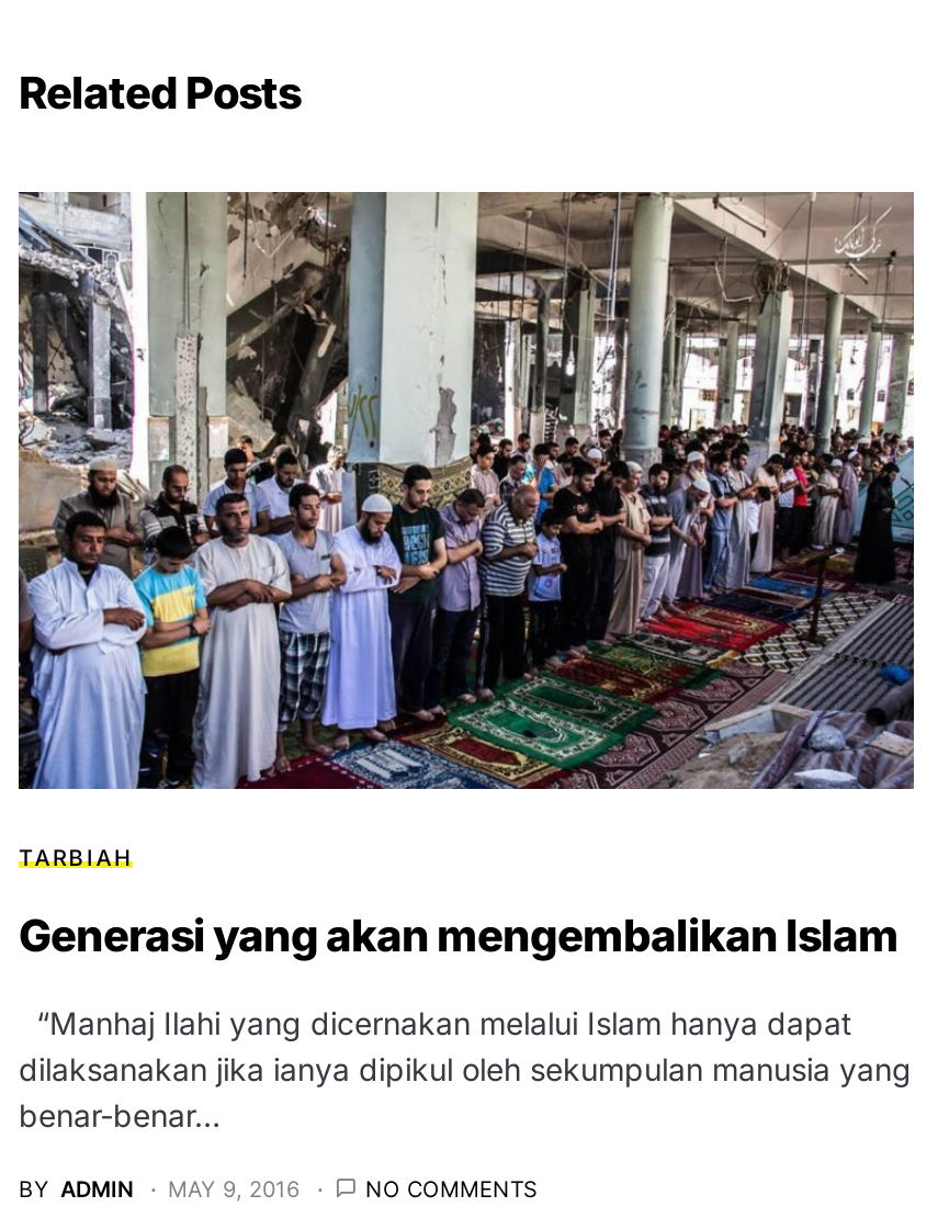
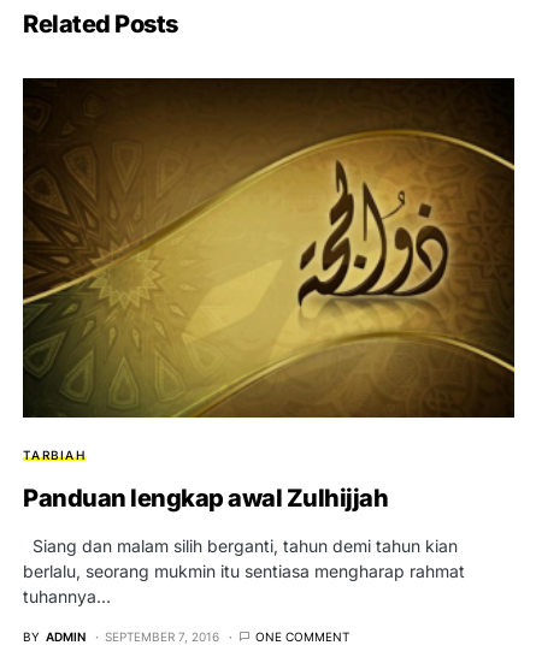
[16,190,916,791] [image] -> [22,77,516,419] [image]
[19,911,899,963] Generasi yang akan mengembalikan Islam -> [23,484,388,512] Panduan lengkap awal Zulhijjah
[19,1005,912,1134] “Manhaj Ilahi yang dicernakan melalui Islam hanya dapat | dilaksanakan jika ianya dipikul oleh sekumpulan manusia yang | benar-benar… -> [23,535,465,606] Siang dan malam silih berganti, tahun demi tahun kian | berlalu, seorang mukmin itu sentiasa mengharap rahmat | tuhannya…
[168,1176,536,1202] MAY 9, 2016 | NO COMMENTS -> [105,629,349,644] SEPTEMBER 7, 2016 | ONE COMMENT

